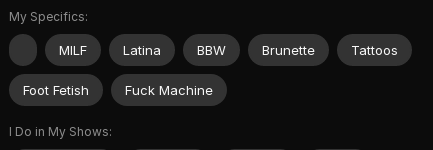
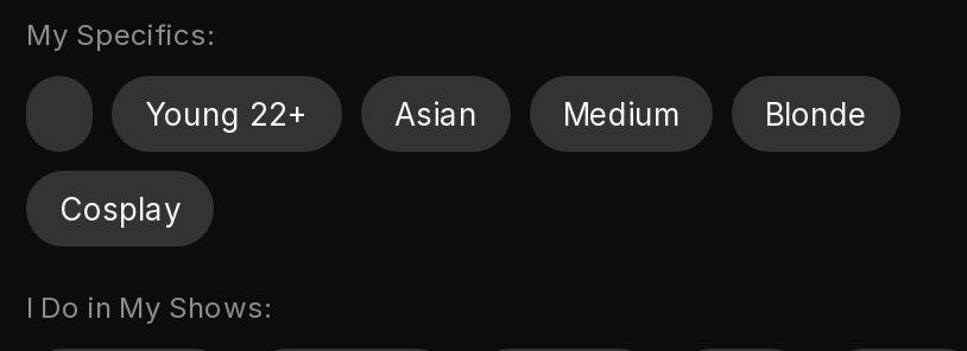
[59,42,398,58] MILF | Latina | BBW | Brunette | Tattoos -> [145,94,867,132] Young 22+ | Asian | Medium | Blonde
[23,82,213,98] Foot Fetish | Fuck Machine -> [59,189,181,227] Cosplay

